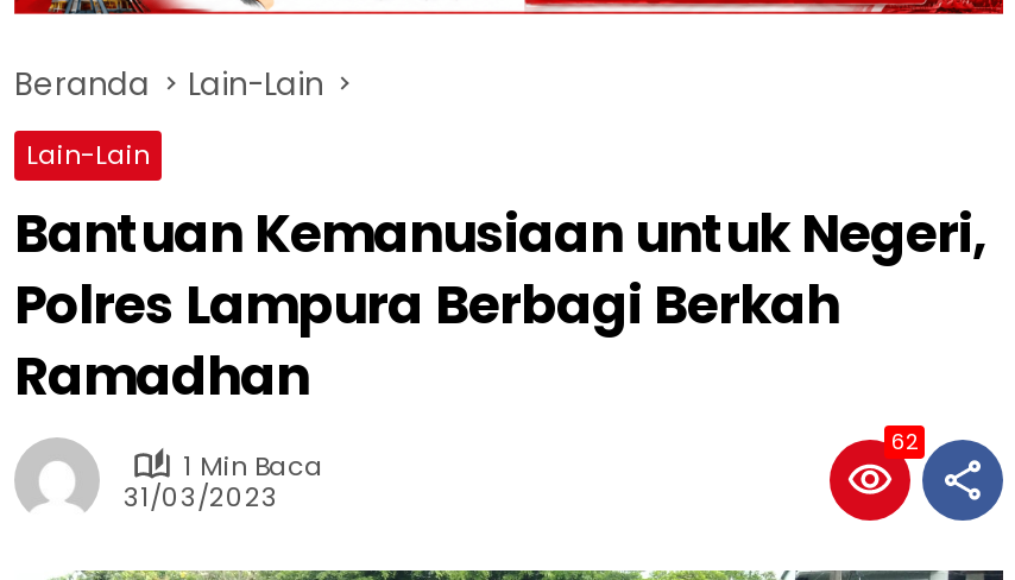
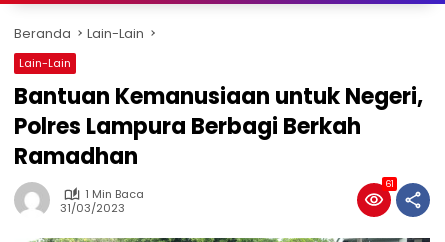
[891,428,918,456] 62 -> [385,178,394,190] 61

